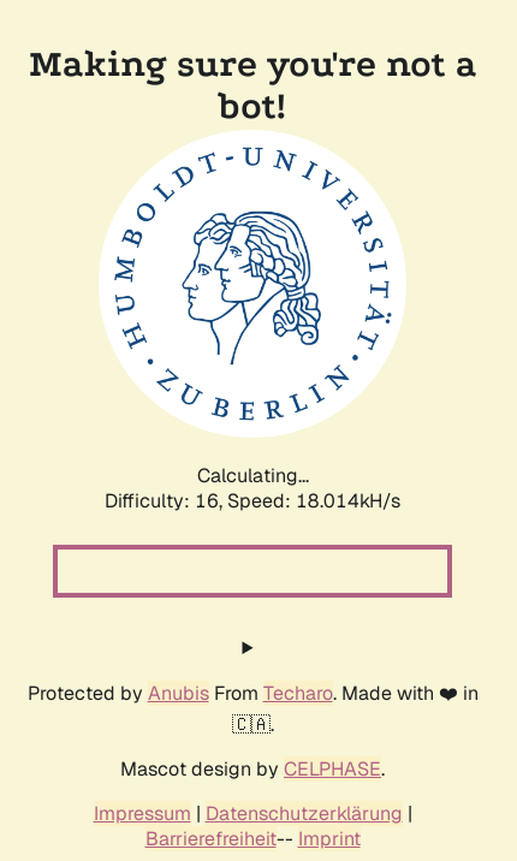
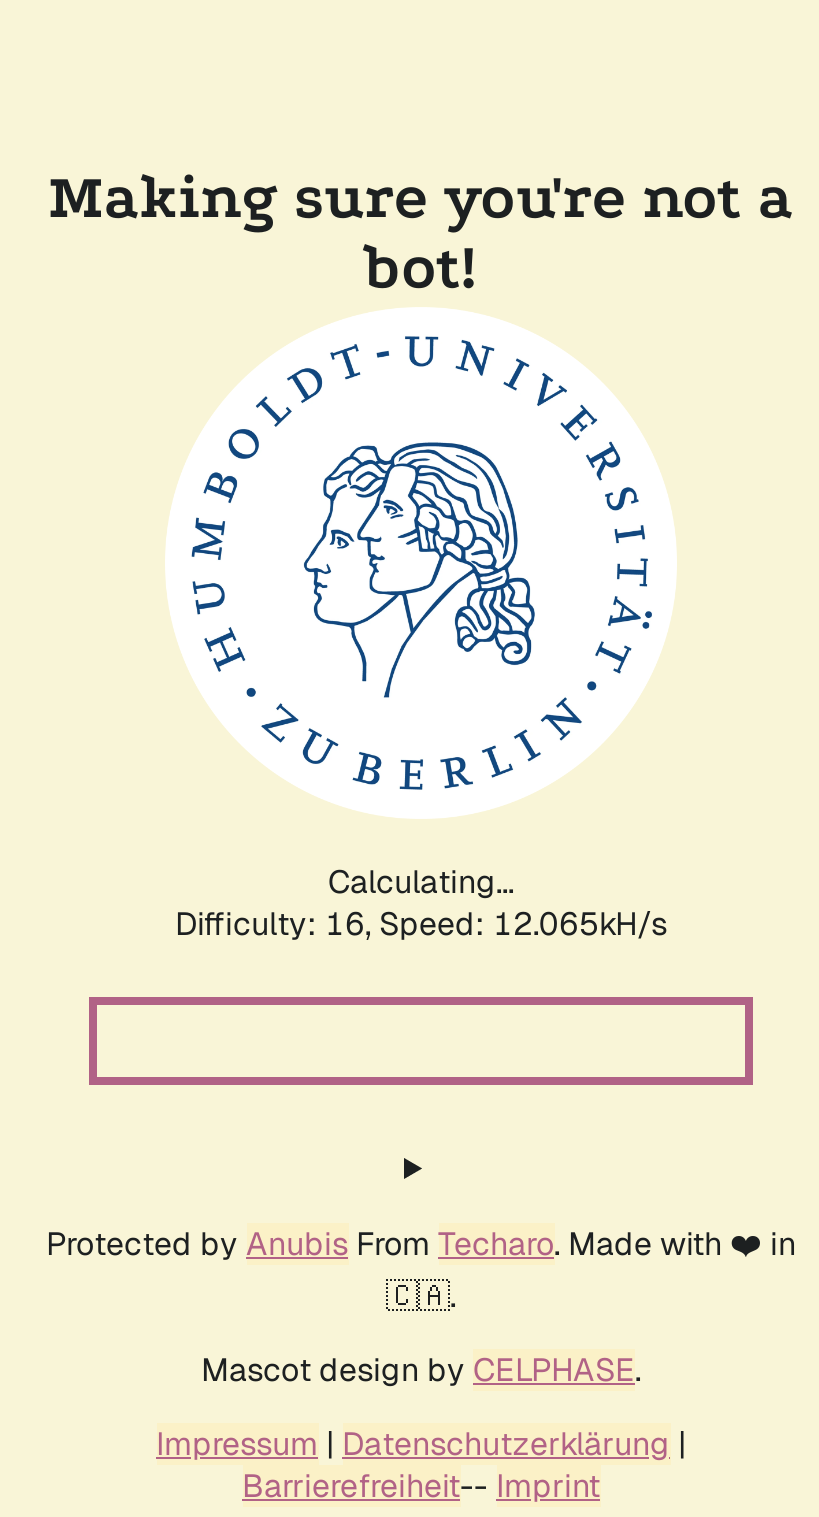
[105,488,400,513] Difficulty: 16, Speed: 18.014kH/s -> [175,903,667,945] Difficulty: 16, Speed: 12.065kH/s

